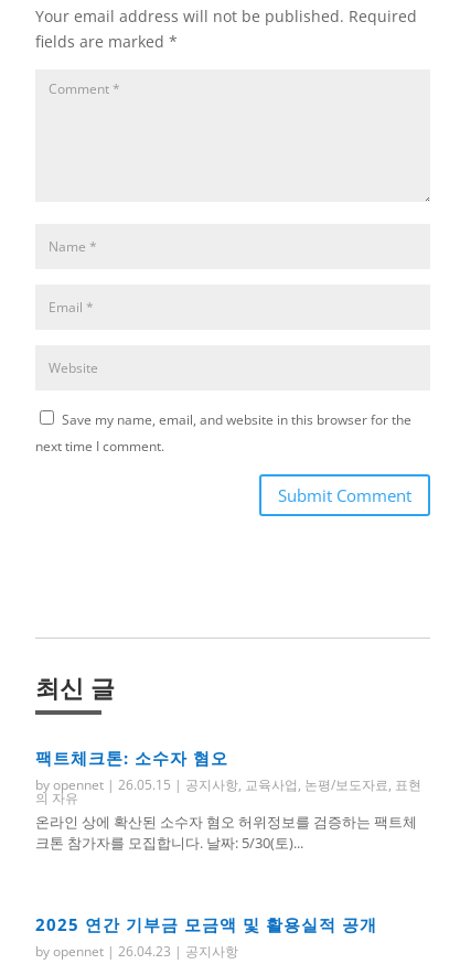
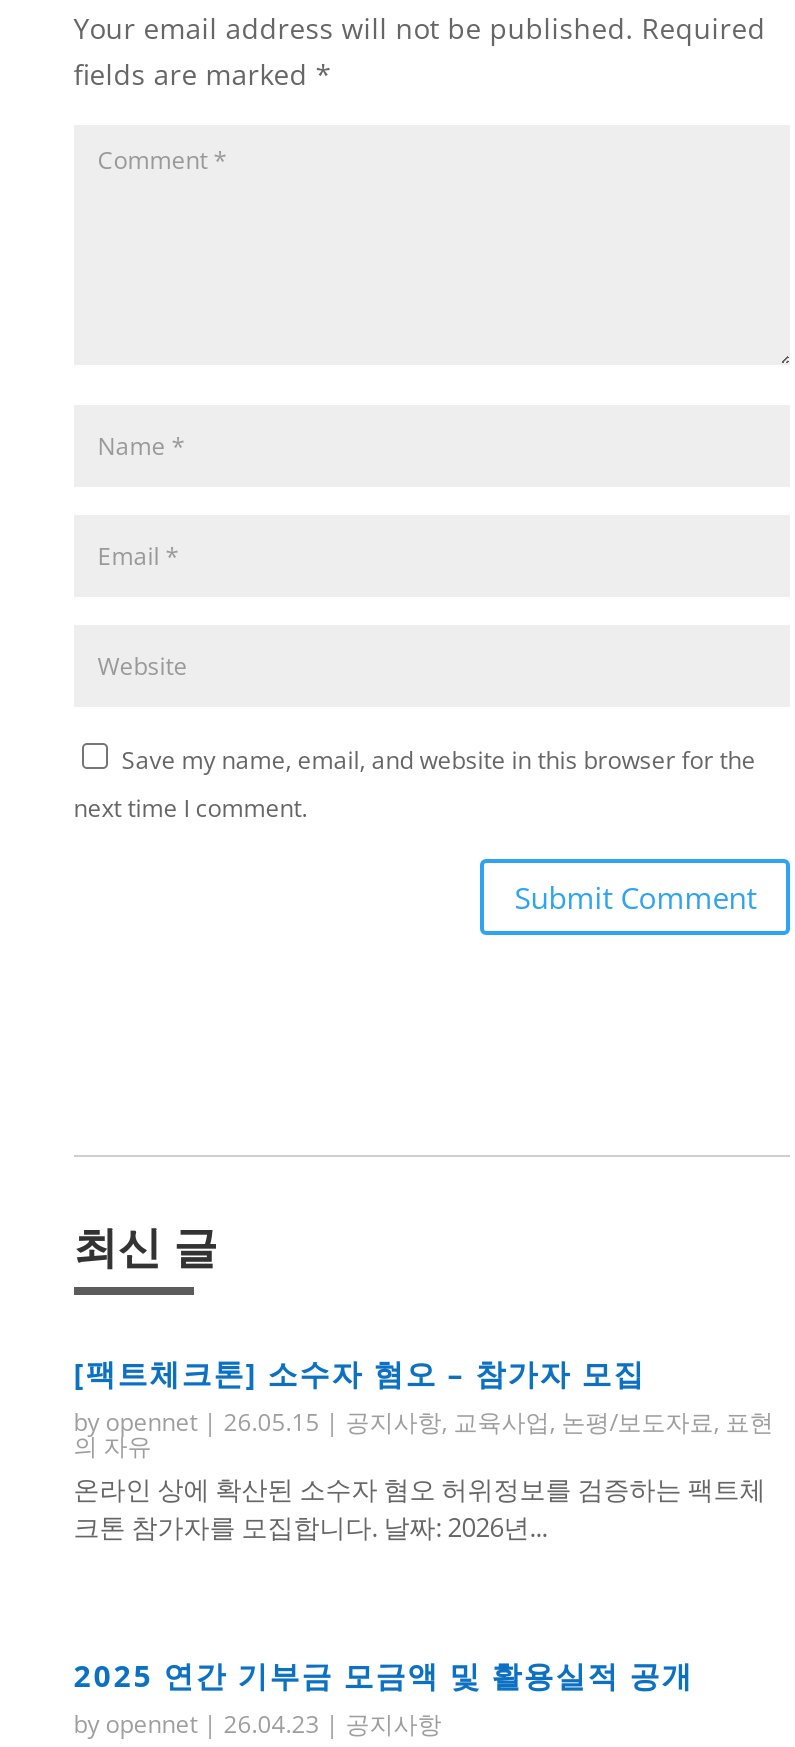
[35,747,228,769] 팩트체크톤: 소수자 혐오 -> [74,1353,646,1393] [팩트체크톤] 소수자 혐오 – 참가자 모집
[35,833,303,853] 크톤 참가자를 모집합니다. 날짜: 5/30(토)... -> [74,1509,548,1545] 크톤 참가자를 모집합니다. 날짜: 2026년...

